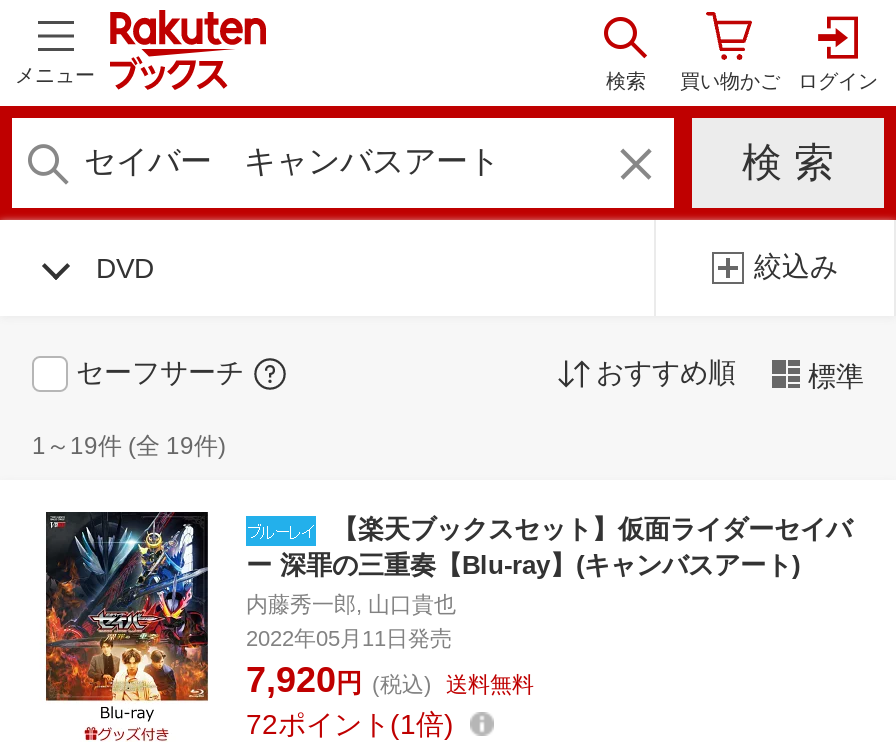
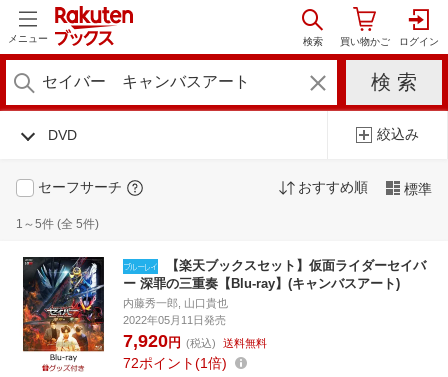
[32,432,226,460] 1～19件 (全 19件) -> [16,217,99,231] 1～5件 (全 5件)

